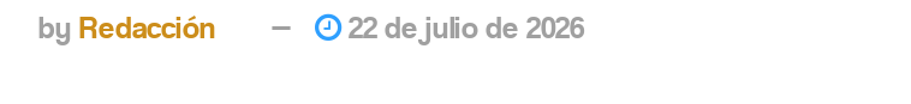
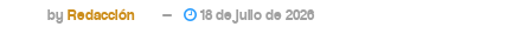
[341,10,584,46] 22 de julio de 2026 -> [197,6,314,24] 18 de julio de 2026

